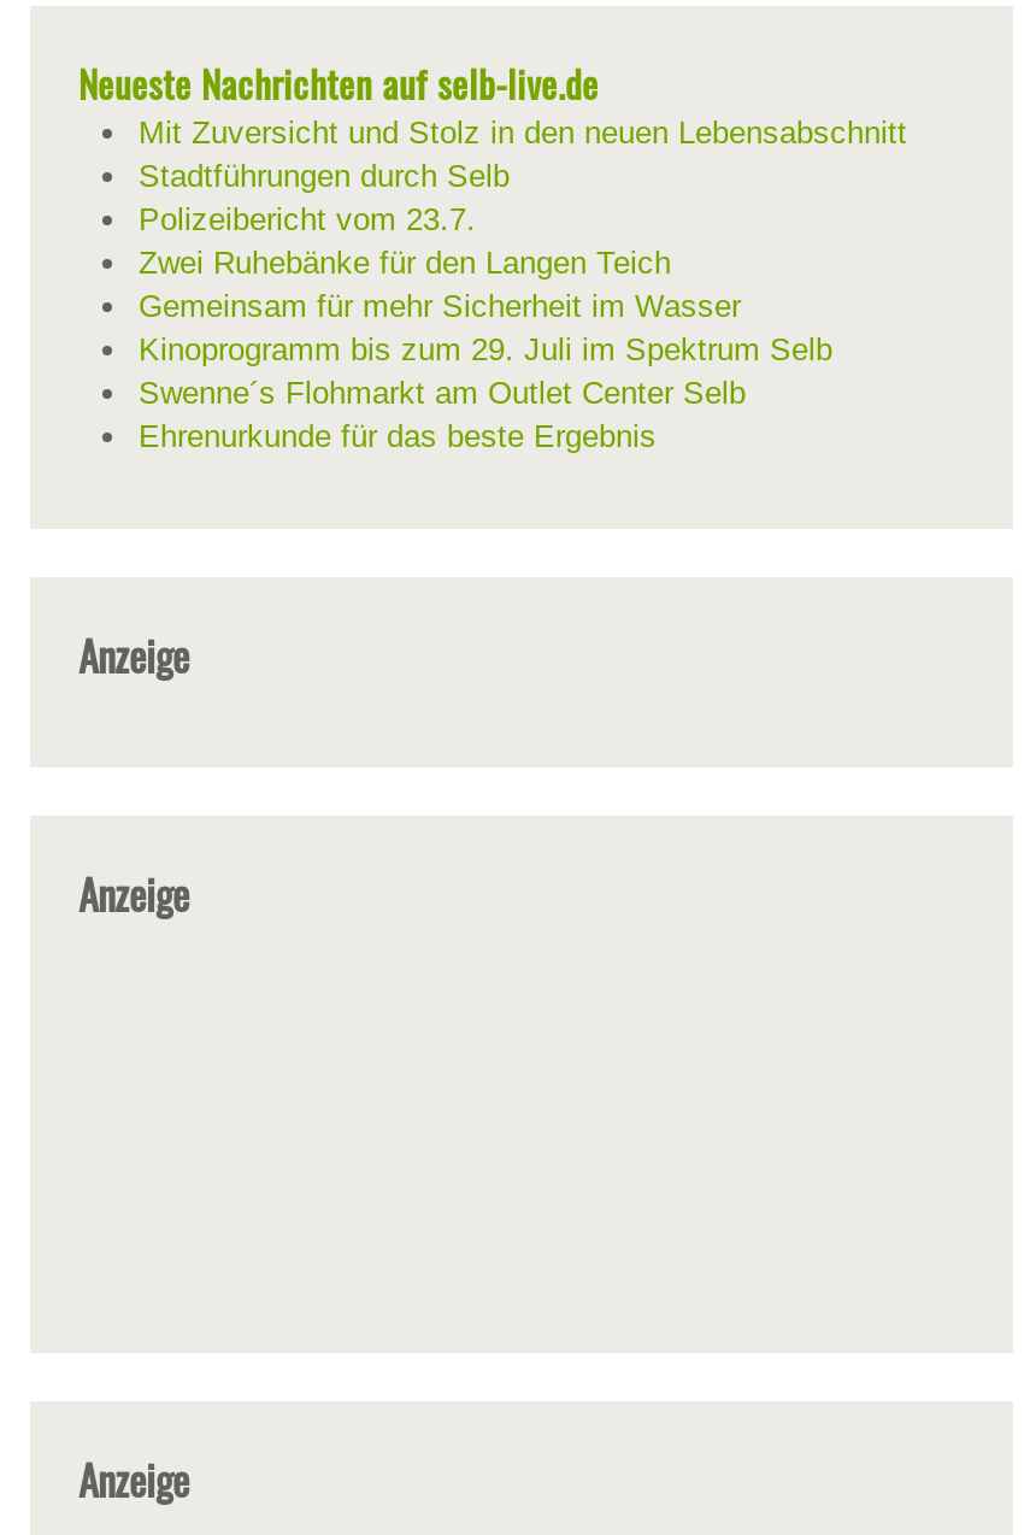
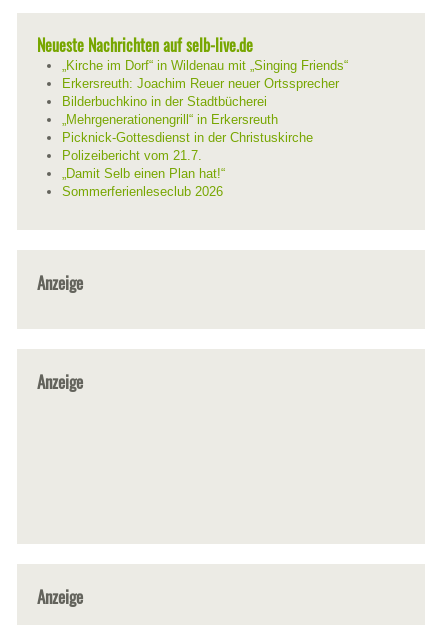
[139,113,907,453] Mit Zuversicht und Stolz in den neuen Lebensabschnitt | Stadtführungen durch Selb | Polizeibericht vom 23.7. | Zwei Ruhebänke für den Langen Teich | Gemeinsam für mehr Sicherheit im Wasser | Kinoprogramm bis zum 29. Juli im Spektrum Selb | Swenne´s Flohmarkt am Outlet Center Selb | Ehrenurkunde für das beste Ergebnis -> [62,58,348,199] „Kirche im Dorf“ in Wildenau mit „Singing Friends“ | Erkersreuth: Joachim Reuer neuer Ortssprecher | Bilderbuchkino in der Stadtbücherei | „Mehrgenerationengrill“ in Erkersreuth | Picknick-Gottesdienst in der Christuskirche | Polizeibericht vom 21.7. | „Damit Selb einen Plan hat!“ | Sommerferienleseclub 2026

